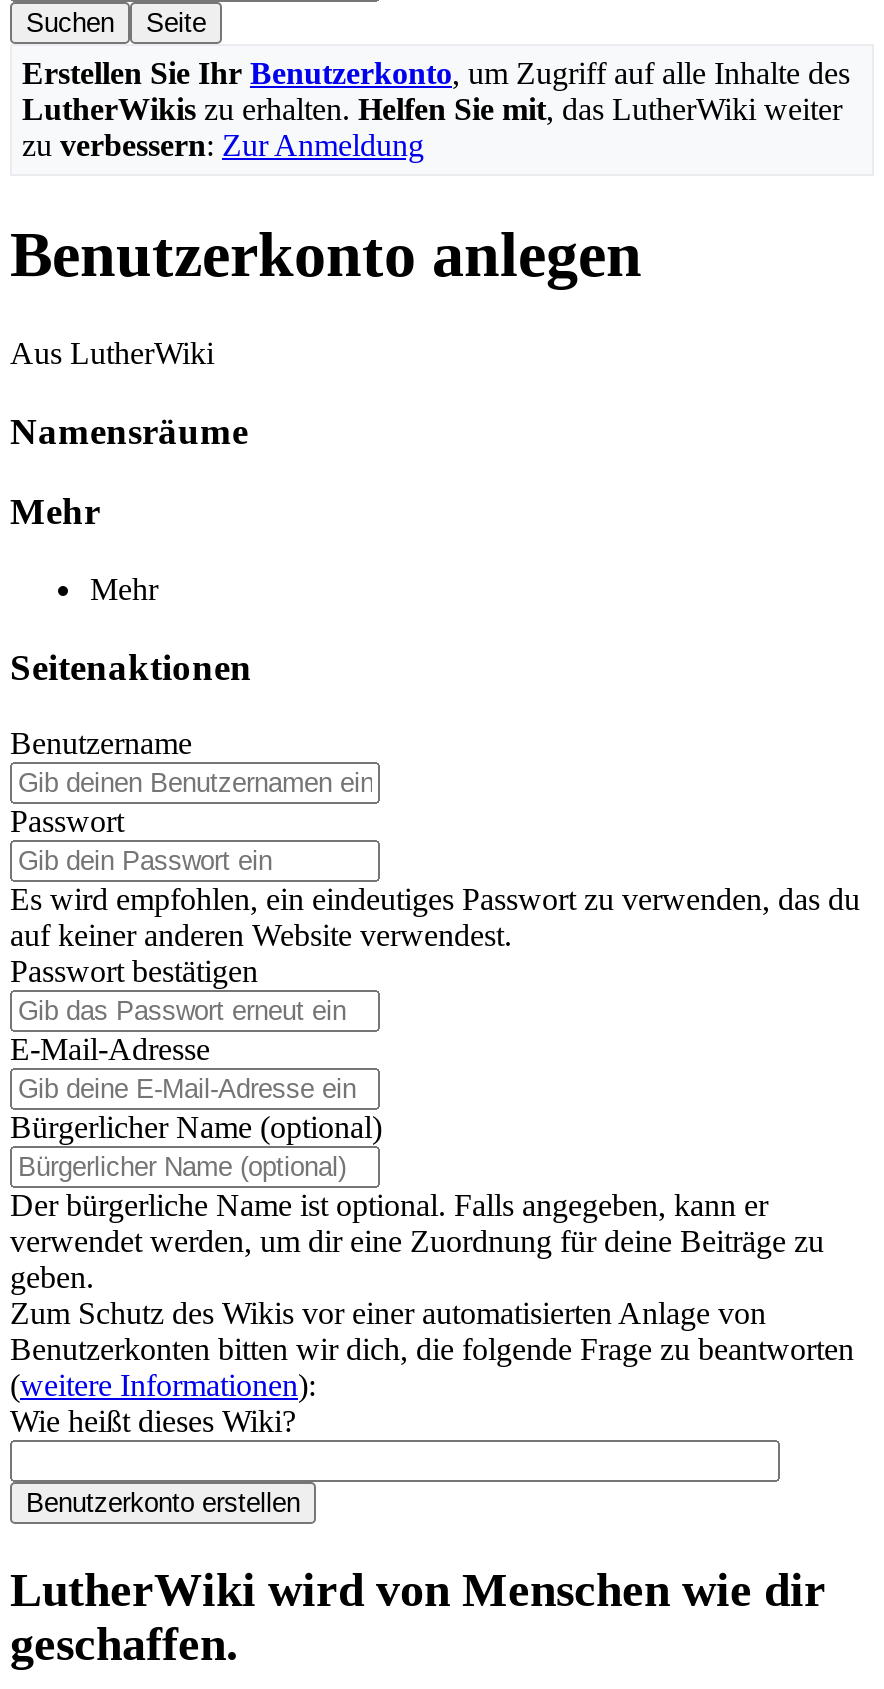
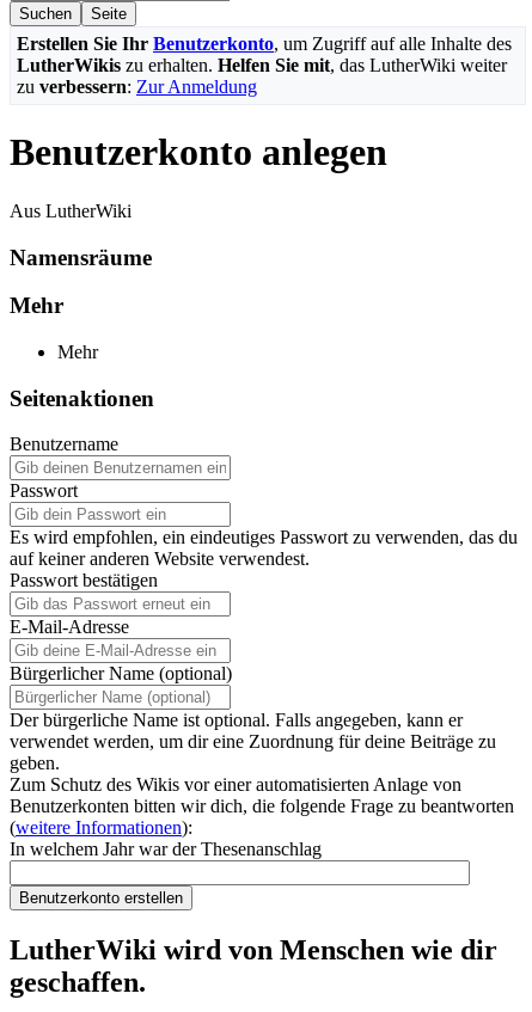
[10,1405,296,1439] Wie heißt dieses Wiki? -> [10,839,322,860] In welchem Jahr war der Thesenanschlag

